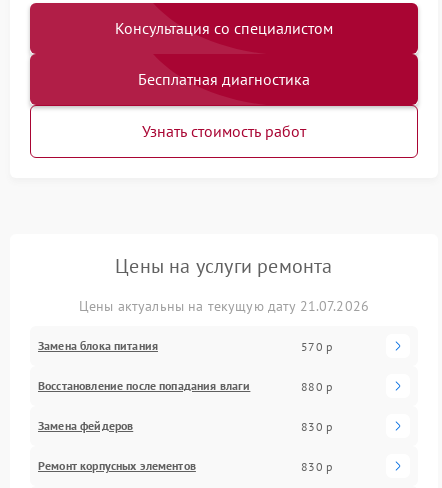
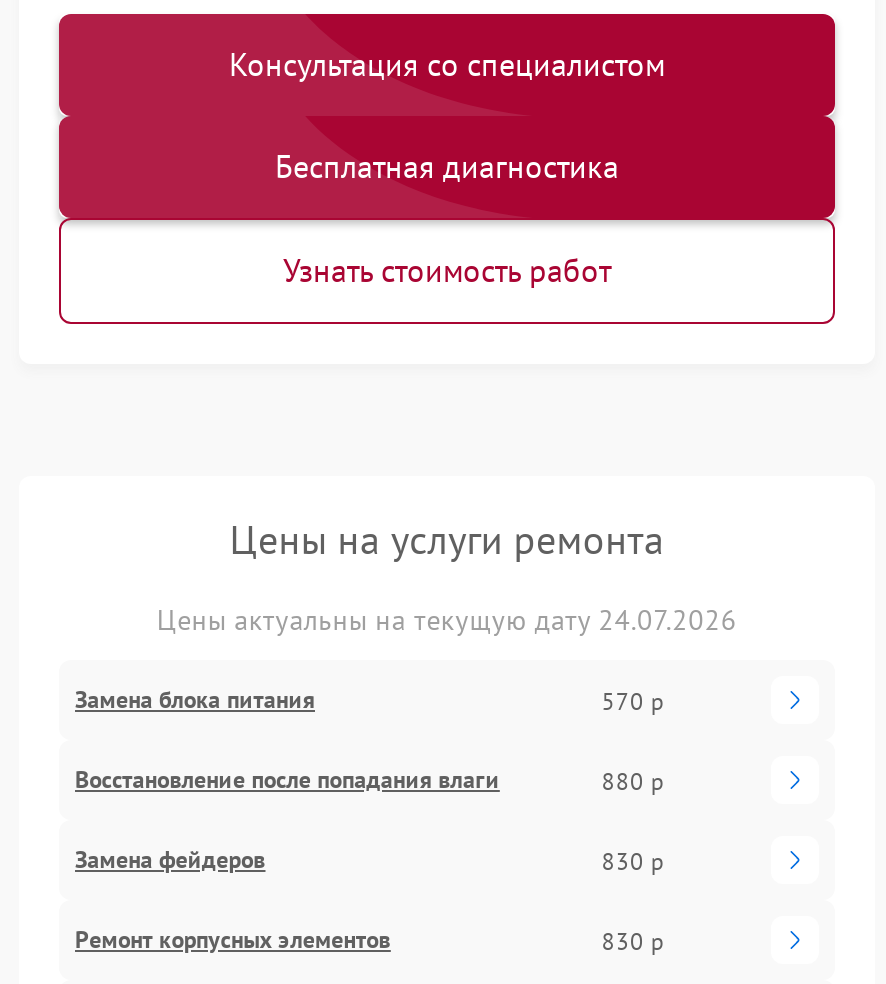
[79,297,369,315] Цены актуальны на текущую дату 21.07.2026 -> [157,602,737,638] Цены актуальны на текущую дату 24.07.2026

